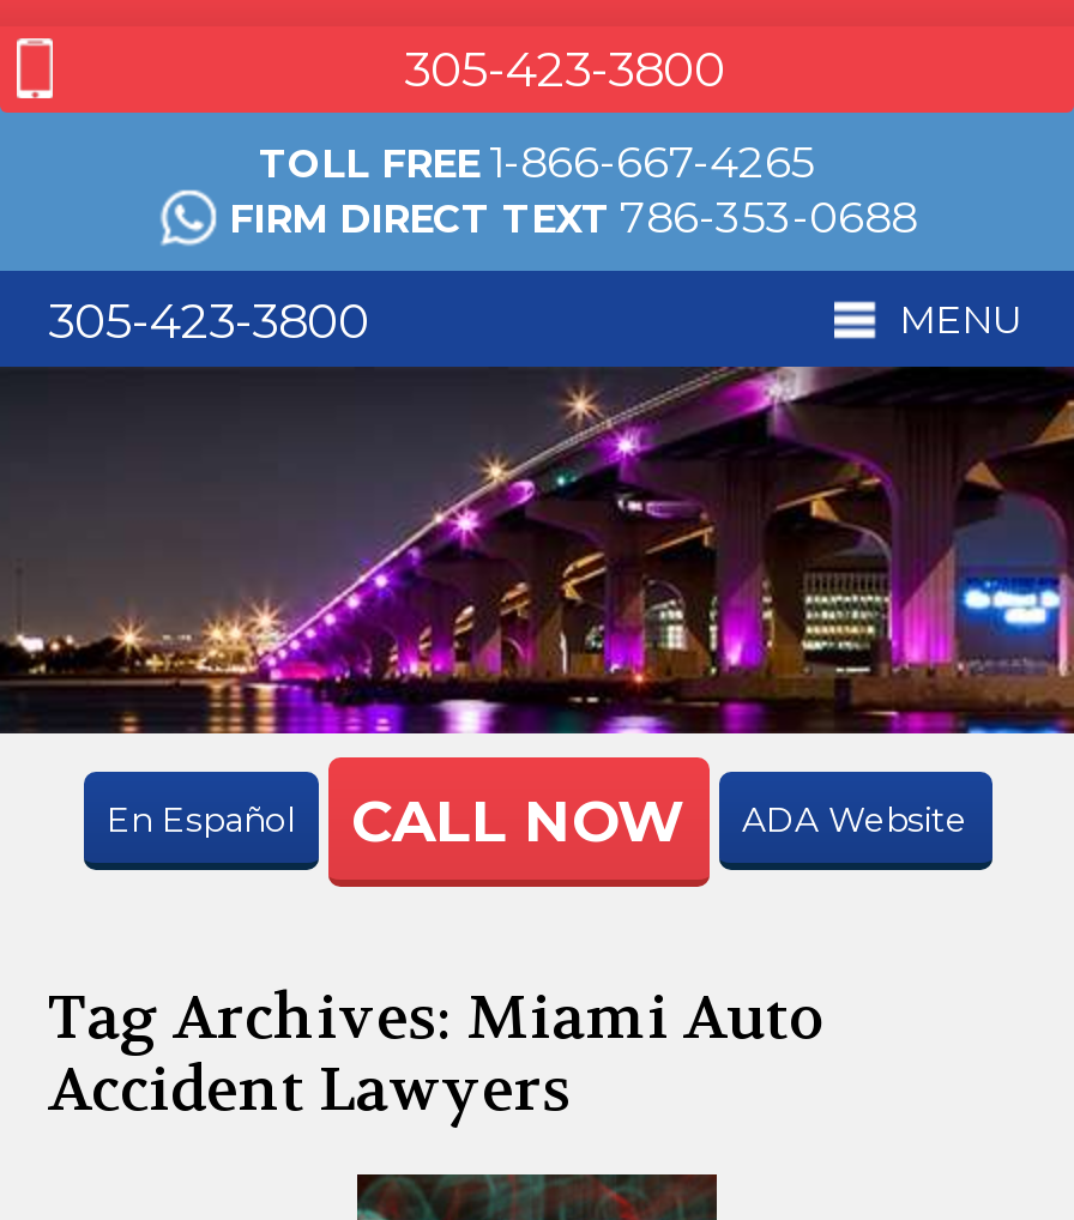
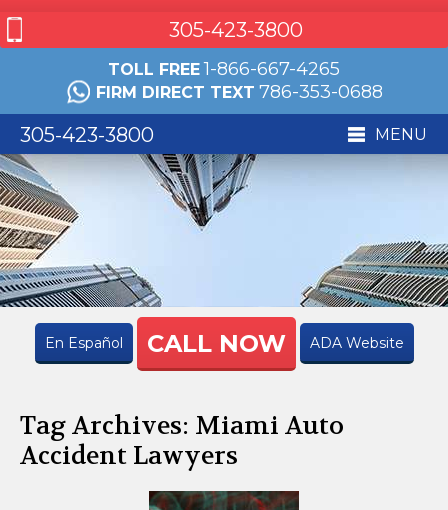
[7,364,1067,736] [image] -> [3,153,445,308] [image]

